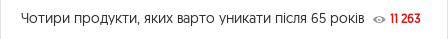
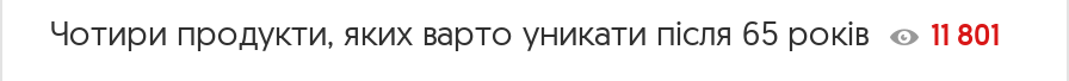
[21,9,420,27] Чотири продукти, яких варто уникати після 65 років 11 263 -> [50,12,1000,55] Чотири продукти, яких варто уникати після 65 років 11 801

